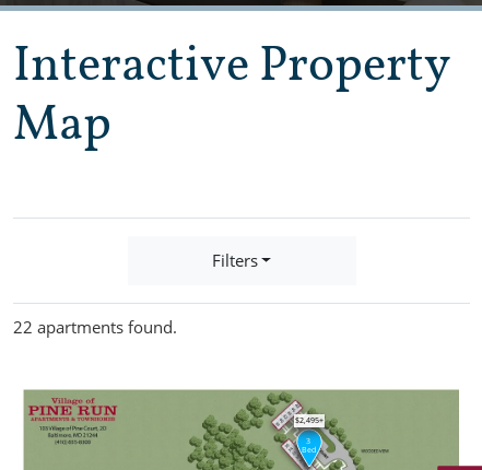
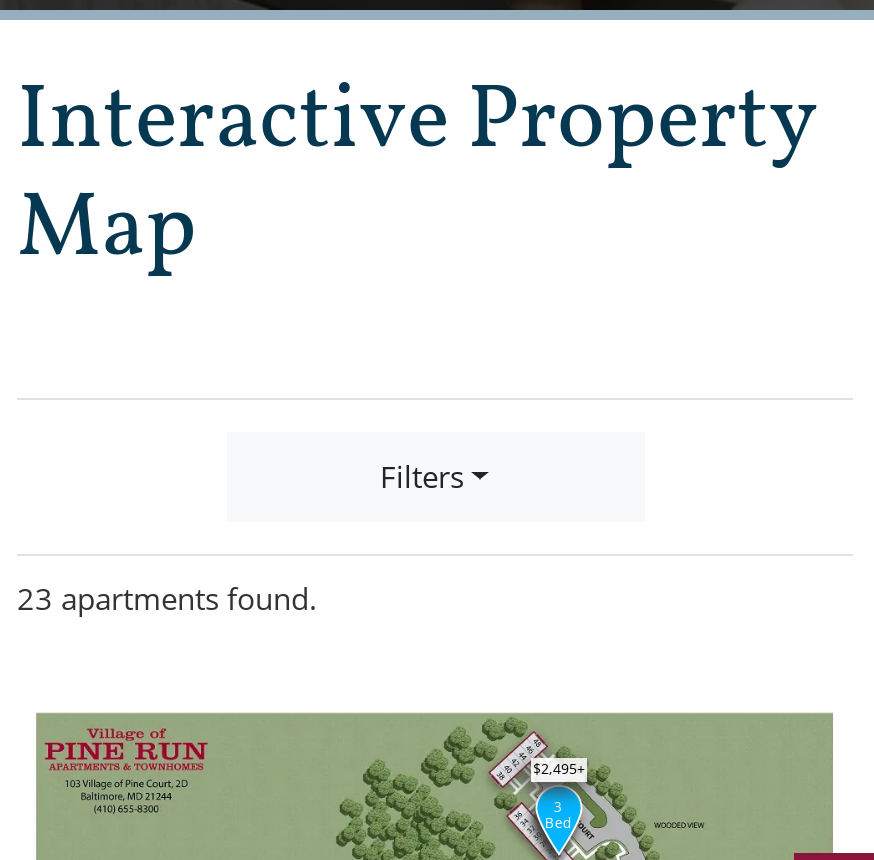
[13,316,177,338] 22 apartments found. -> [17,578,317,618] 23 apartments found.

